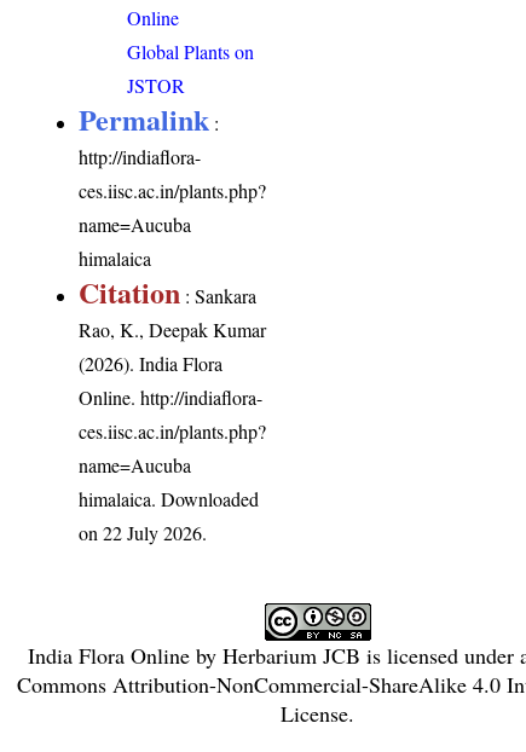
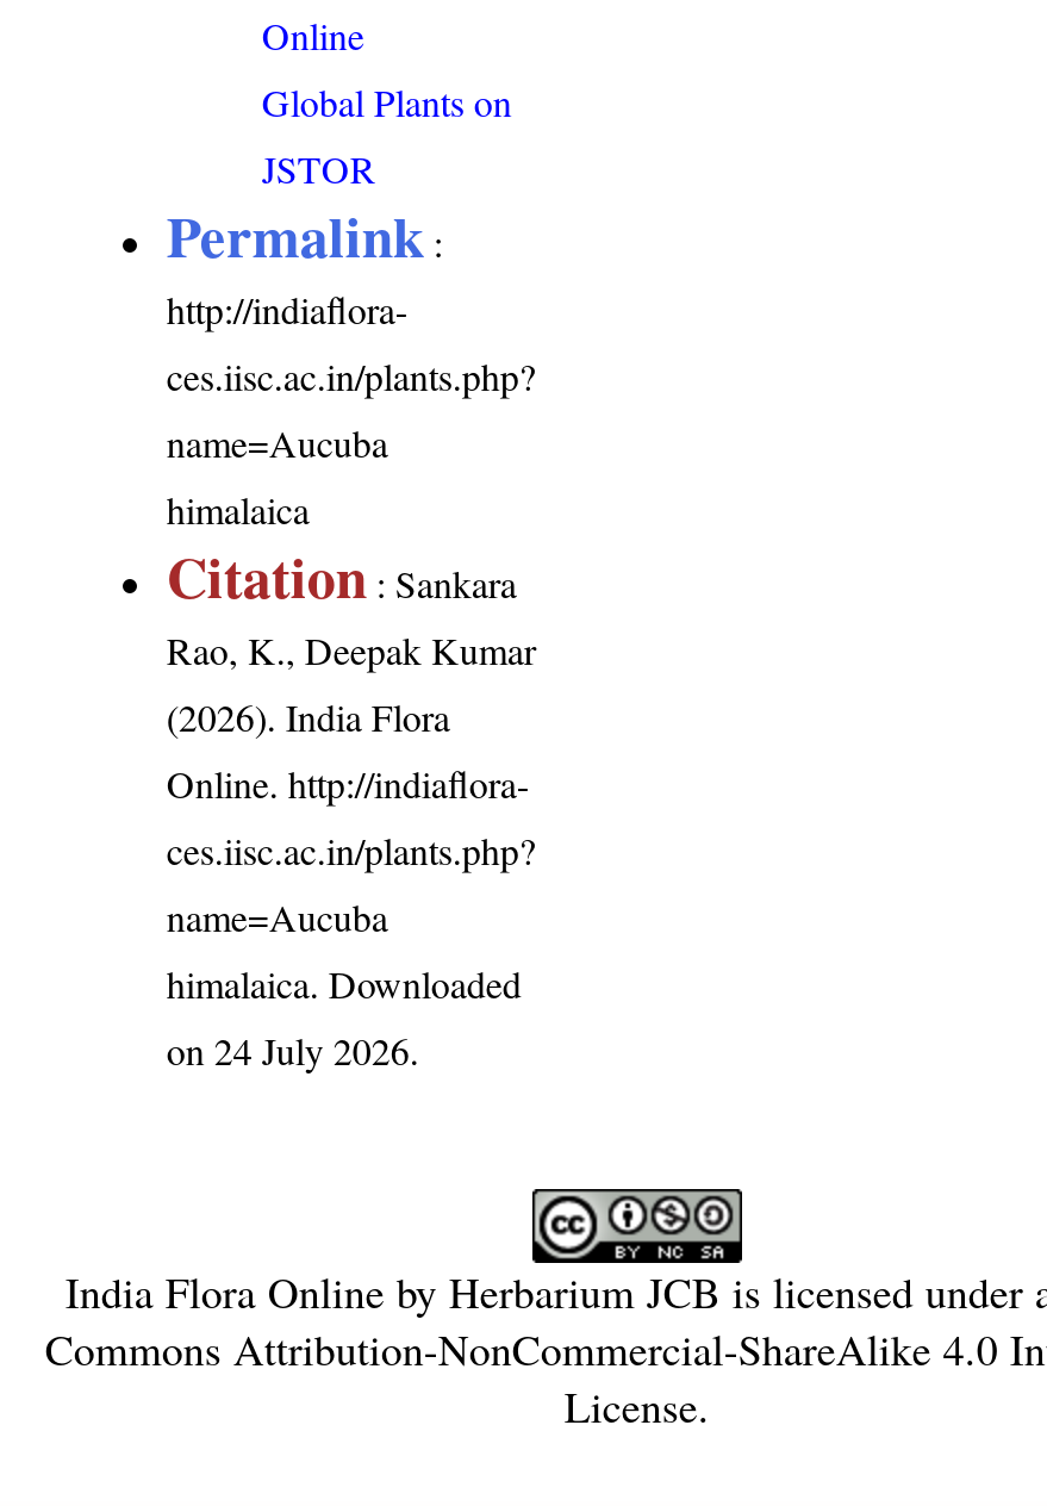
[79,520,207,545] on 22 July 2026. -> [167,1025,419,1075] on 24 July 2026.

